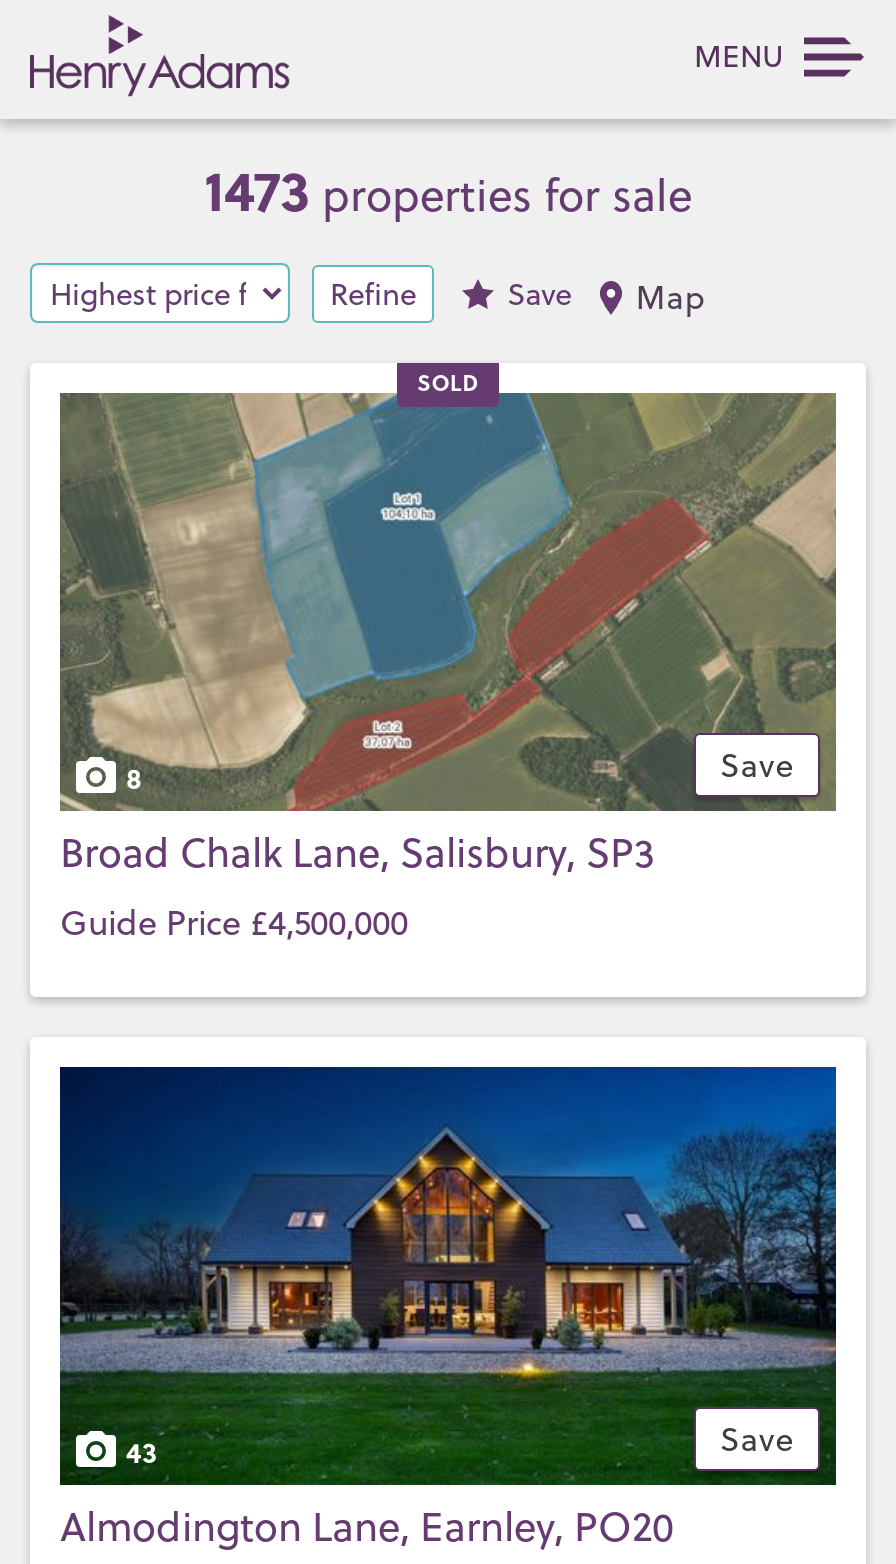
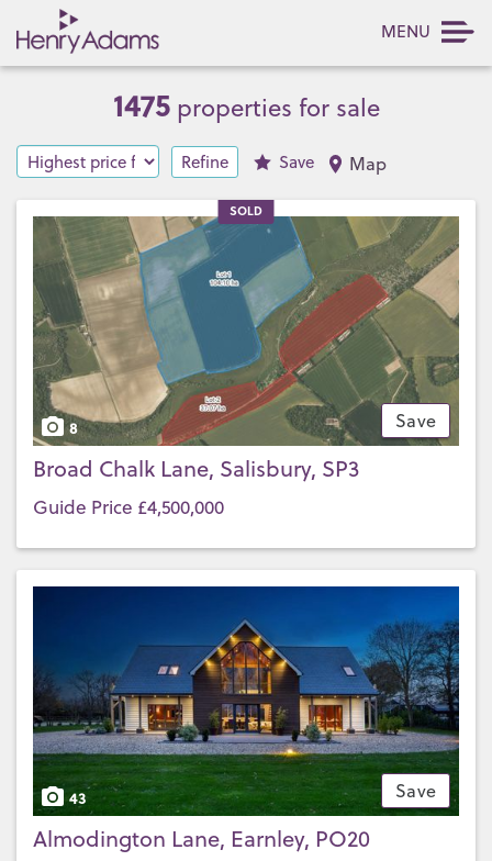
[204,147,692,229] 1473 properties for sale -> [113,81,379,126] 1475 properties for sale

